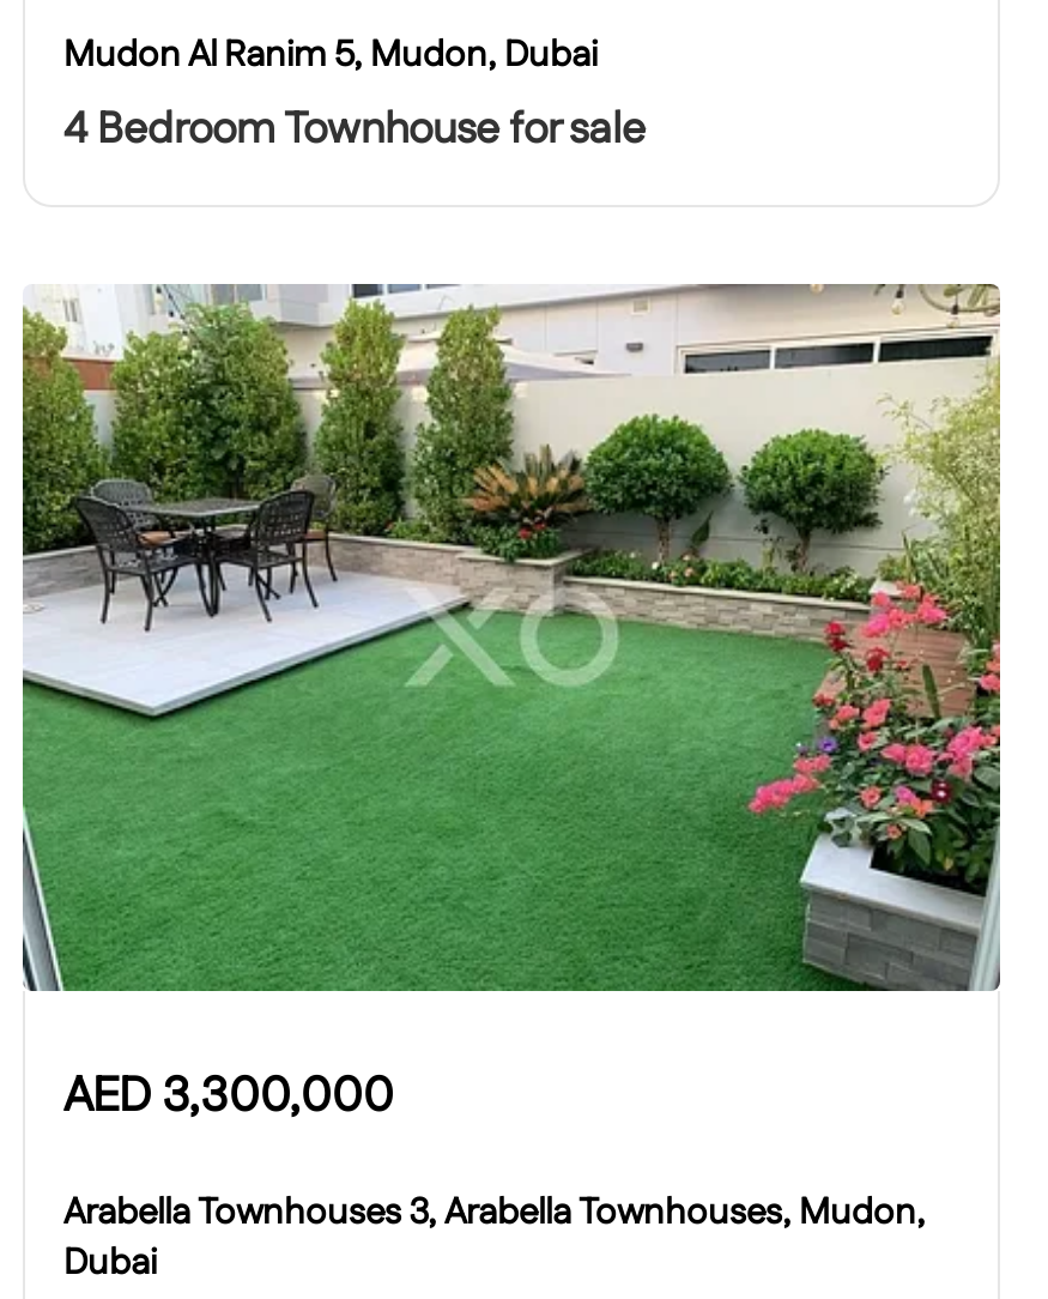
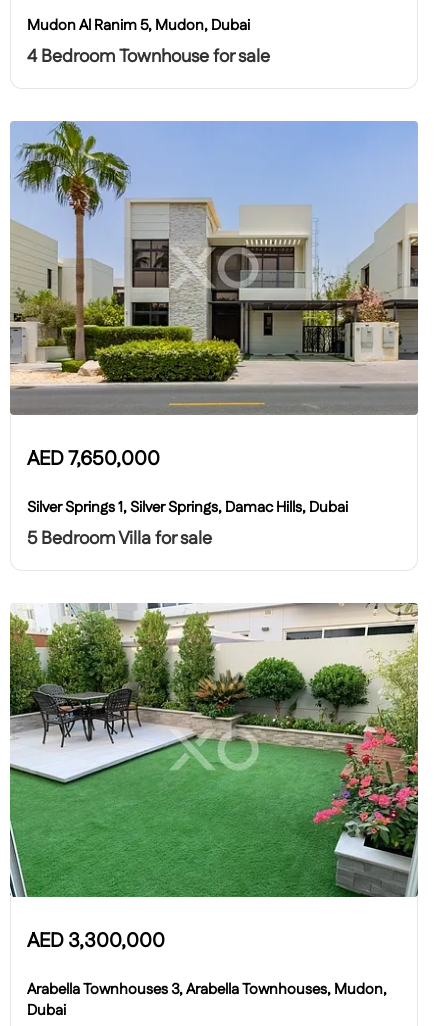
none -> [10,120,419,552] [image] | AED7,650,000 | Silver Springs 1, Silver Springs, Damac Hills, Dubai | 5 Bedroom Villa for sale

